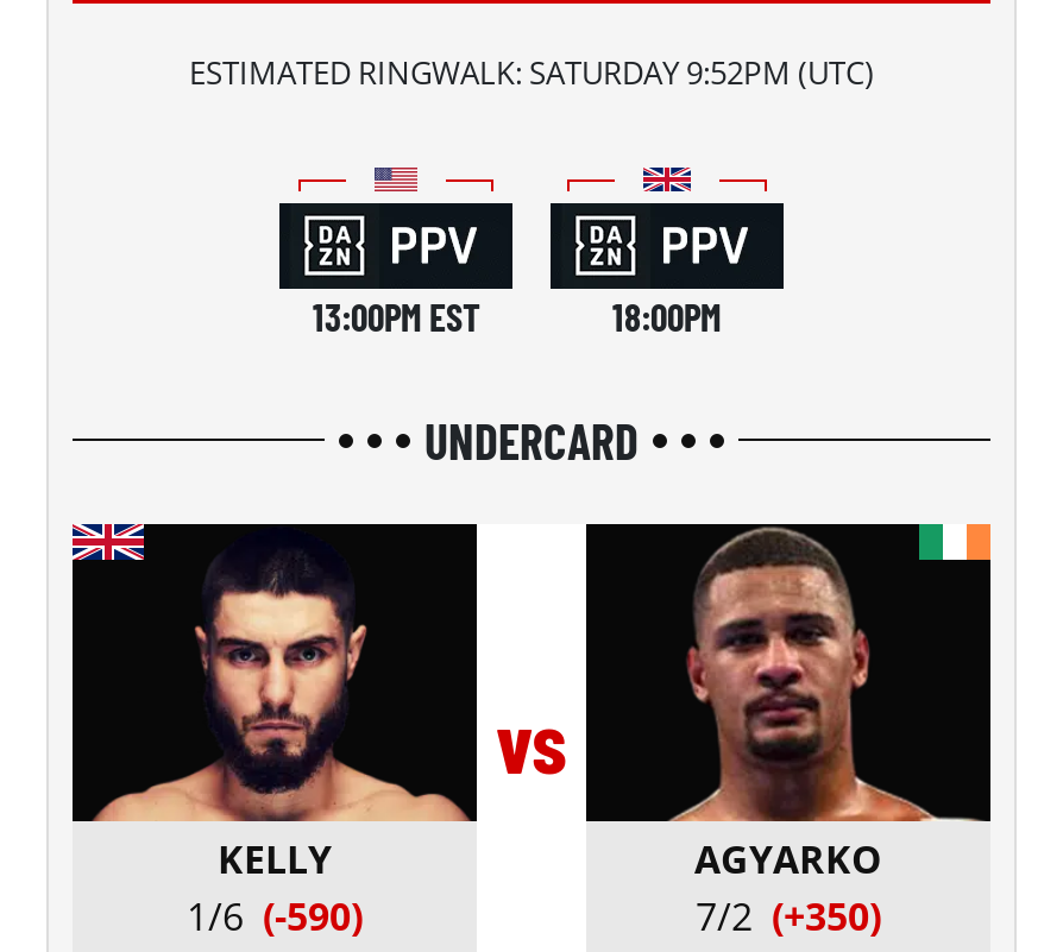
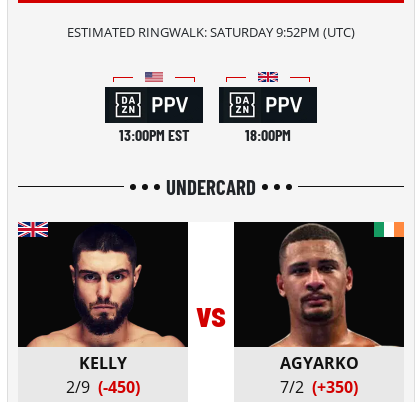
[187,891,363,943] 1/6 (-590) -> [66,376,140,398] 2/9 (-450)

